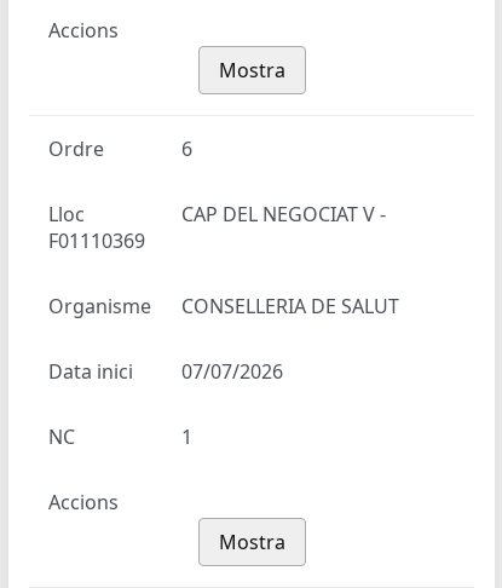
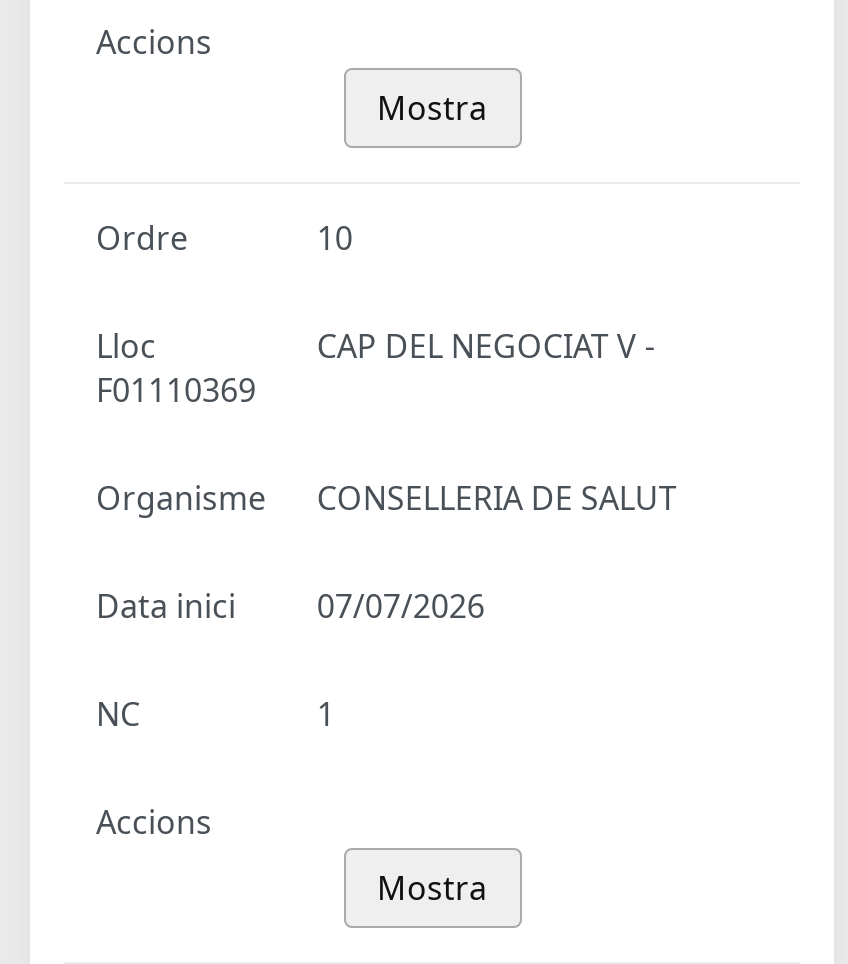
[182,136,193,163] 6 -> [317,217,353,261] 10

